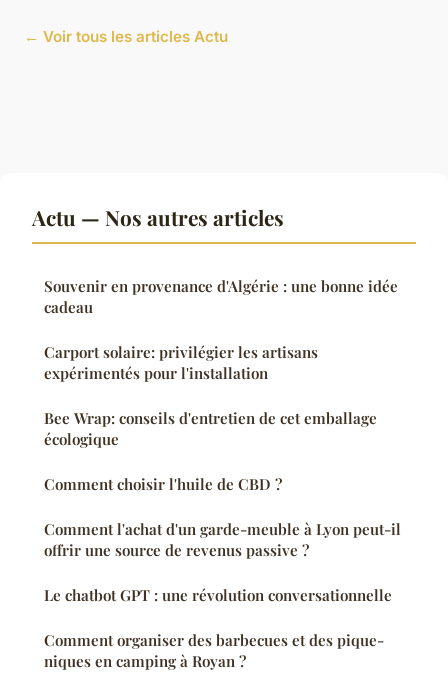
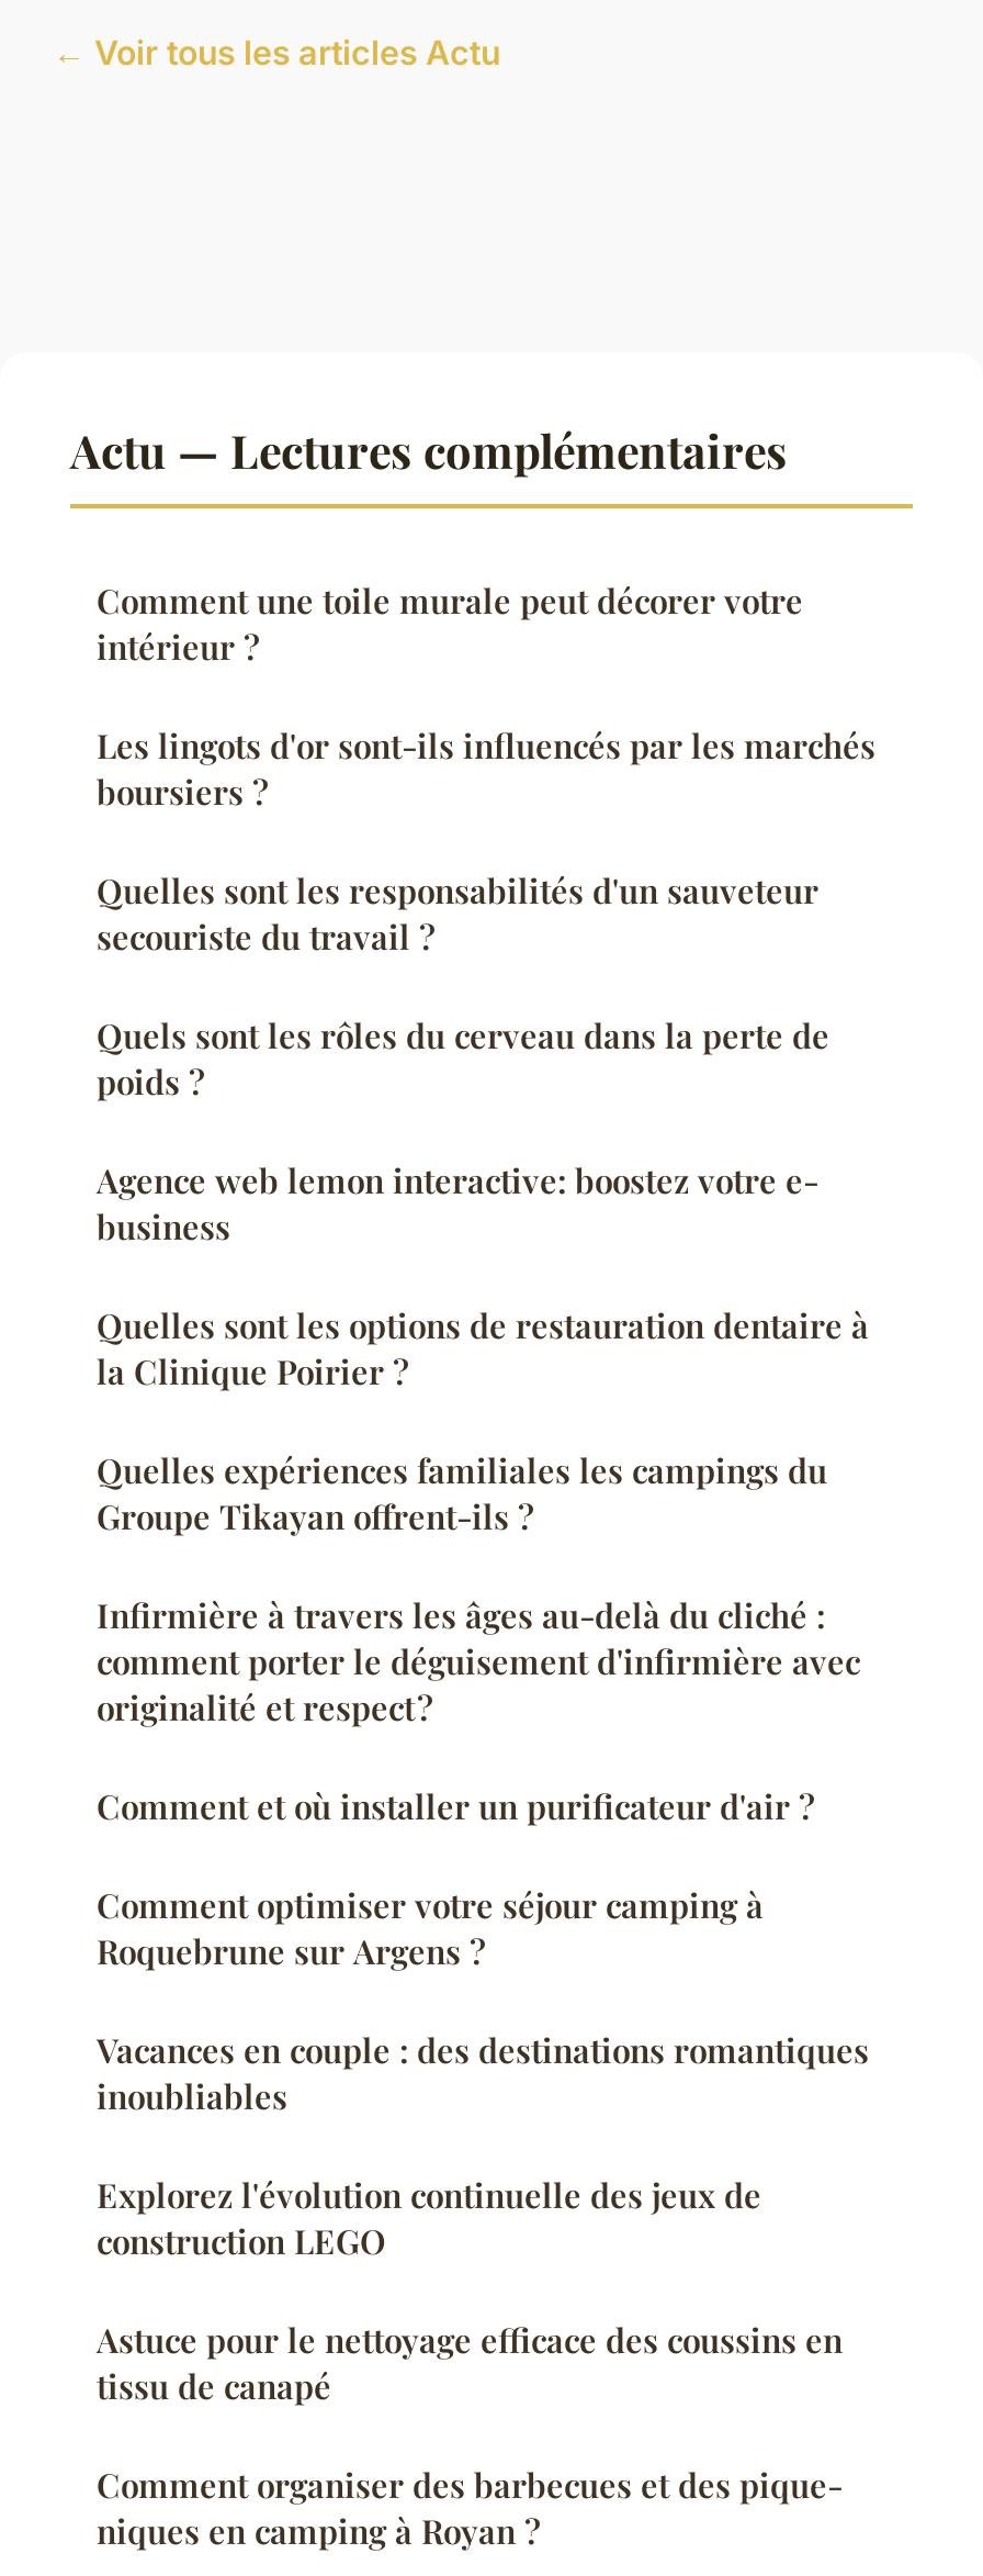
[32,202,401,604] Actu — Nos autres articles | Souvenir en provenance d'Algérie : une bonne idée | cadeau | Carport solaire: privilégier les artisans | expérimentés pour l'installation | Bee Wrap: conseils d'entretien de cet emballage | écologique | Comment choisir l'huile de CBD ? | Comment l'achat d'un garde-meuble à Lyon peut-il | offrir une source de revenus passive ? | Le chatbot GPT : une révolution conversationnelle -> [70,417,875,2407] Actu — Lectures complémentaires | Comment une toile murale peut décorer votre | intérieur ? | Les lingots d'or sont-ils influencés par les marchés | boursiers ? | Quelles sont les responsabilités d'un sauveteur | secouriste du travail ? | Quels sont les rôles du cerveau dans la perte de | poids ? | Agence web lemon interactive: boostez votre e- | business | Quelles sont les options de restauration dentaire à | la Clinique Poirier ? | Quelles expériences familiales les campings du | Groupe Tikayan offrent-ils ? | Infirmière à travers les âges au-delà du cliché : | comment porter le déguisement d'infirmière avec | originalité et respect ? | Comment et où installer un purificateur d'air ? | Comment optimiser votre séjour camping à | Roquebrune sur Argens ? | Vacances en couple : des destinations romantiques | inoubliables | Explorez l'évolution continuelle des jeux de | construction LEGO | Astuce pour le nettoyage efficace des coussins en | tissu de canapé

